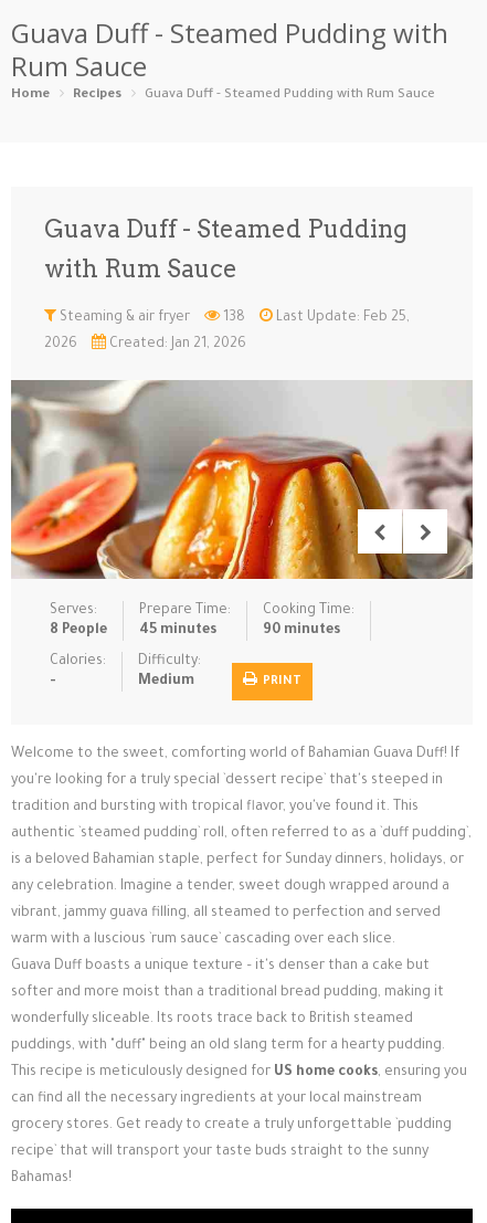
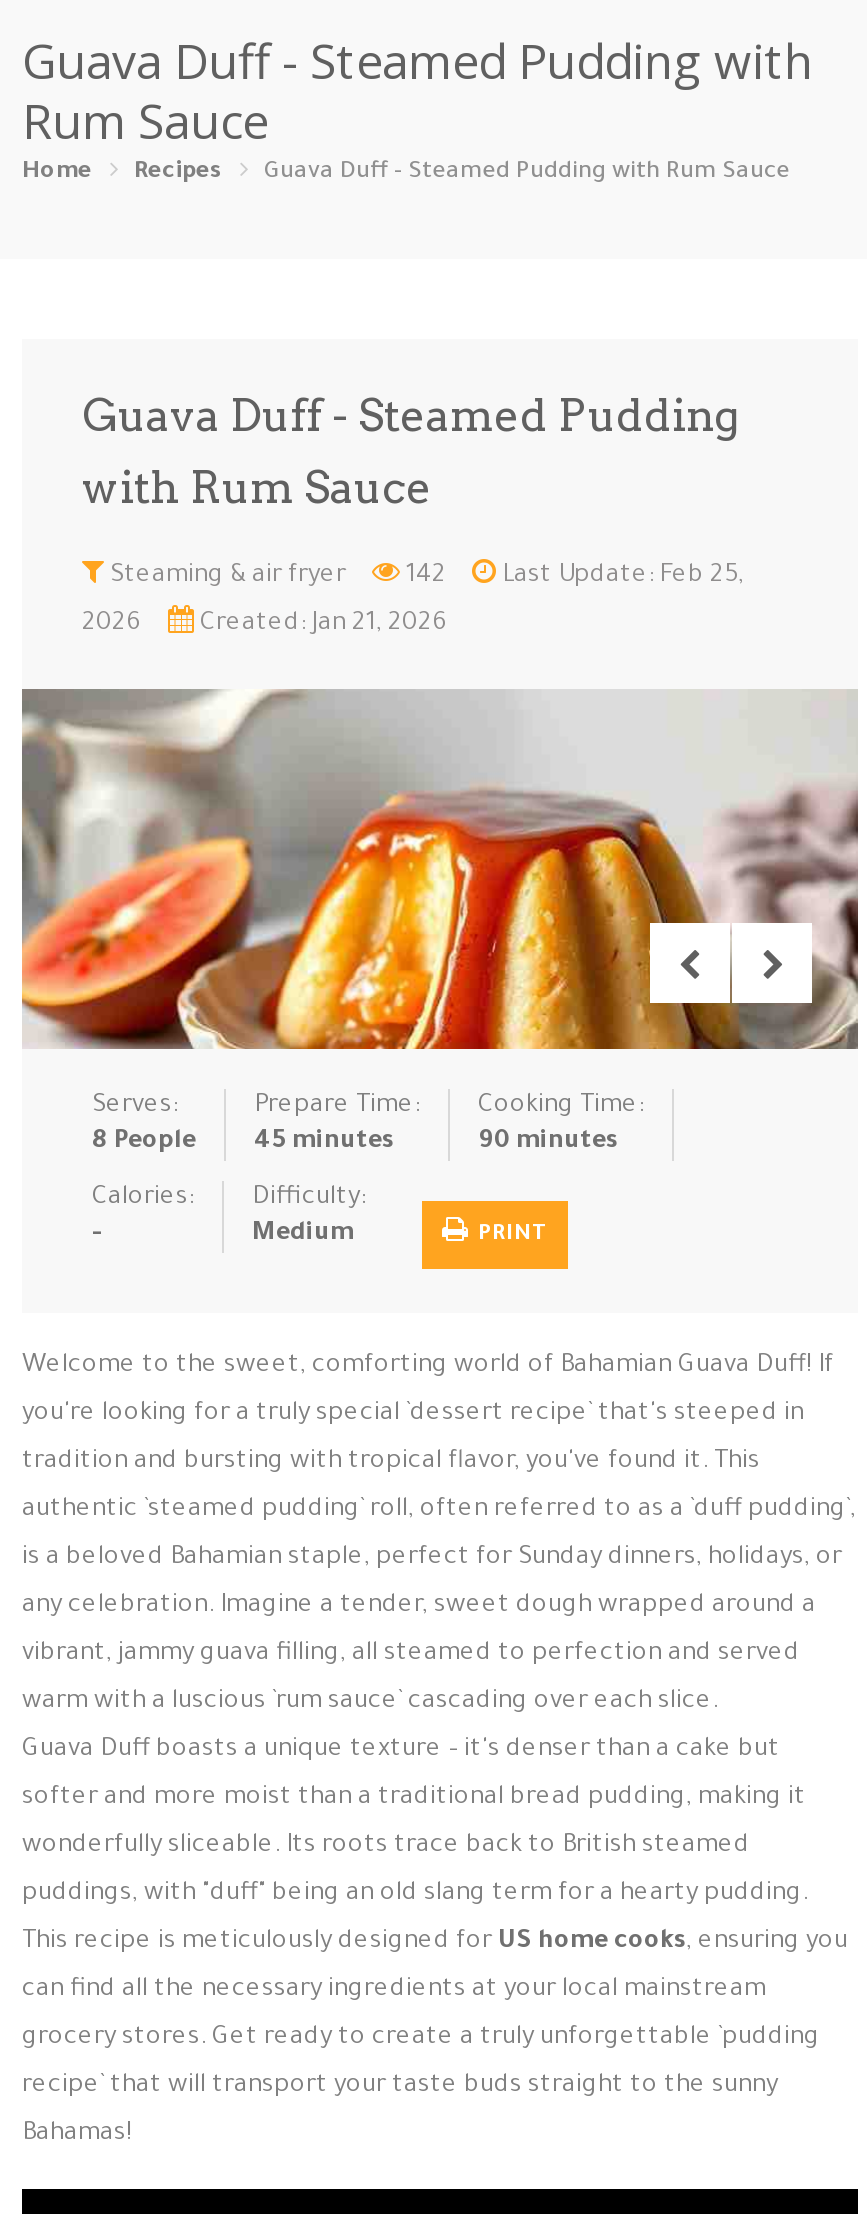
[220,310,245,326] 138 -> [400,563,446,591] 142

